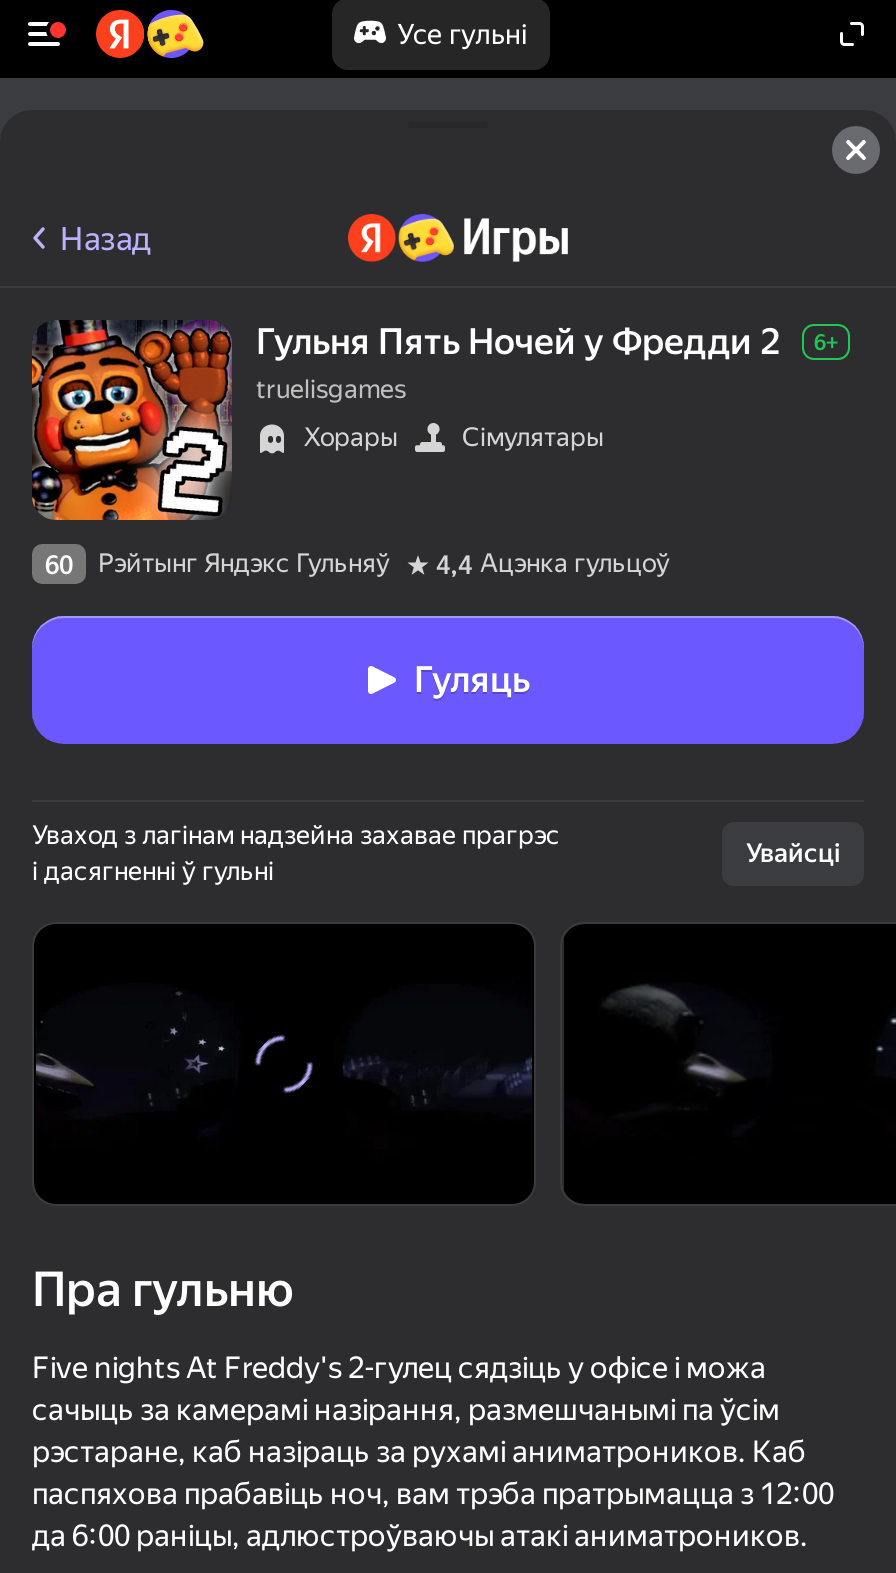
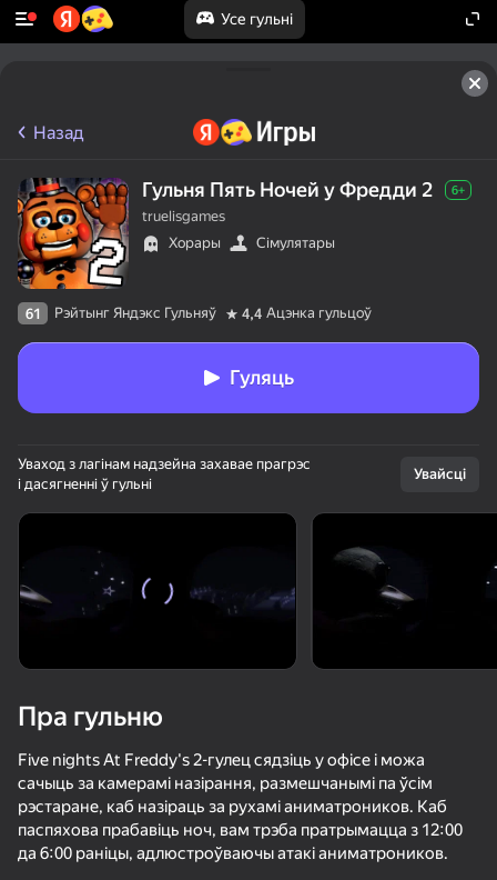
[45,548,670,579] 60 Рэйтынг Яндэкс Гульняў 4,4 Ацэнка гульцоў -> [25,304,372,322] 61 Рэйтынг Яндэкс Гульняў 4,4 Ацэнка гульцоў

